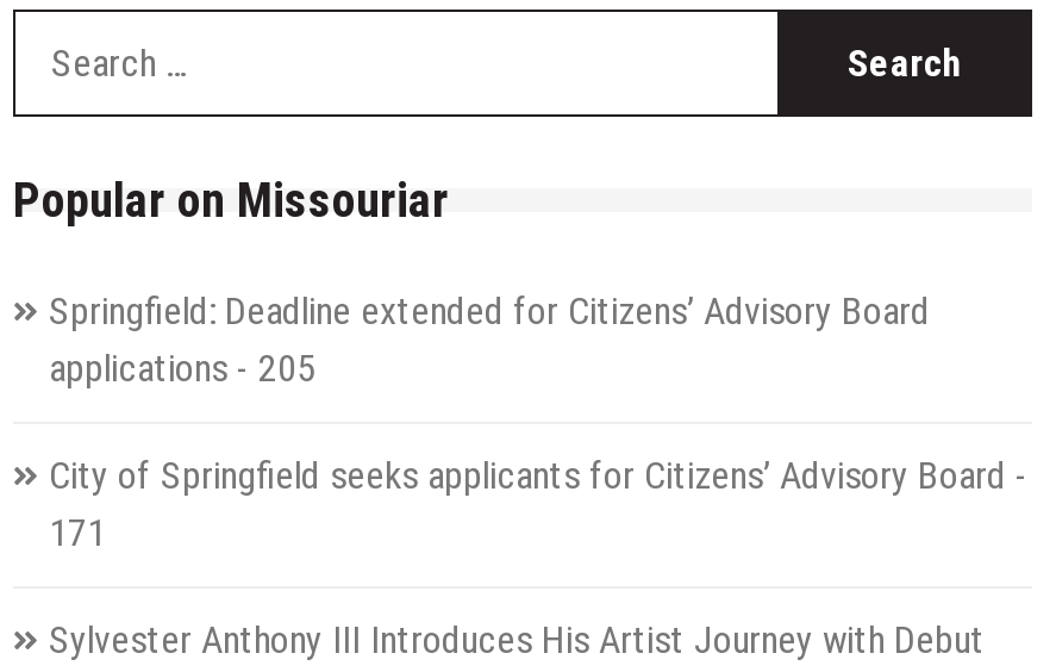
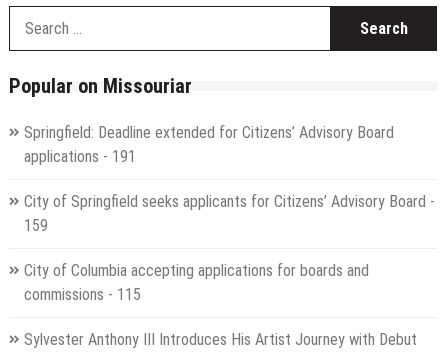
[49,346,315,391] applications - 205 -> [24,147,136,166] applications - 191
[49,510,106,555] 171 -> [24,216,369,304] 159 | City of Columbia accepting applications for boards and | commissions - 115

